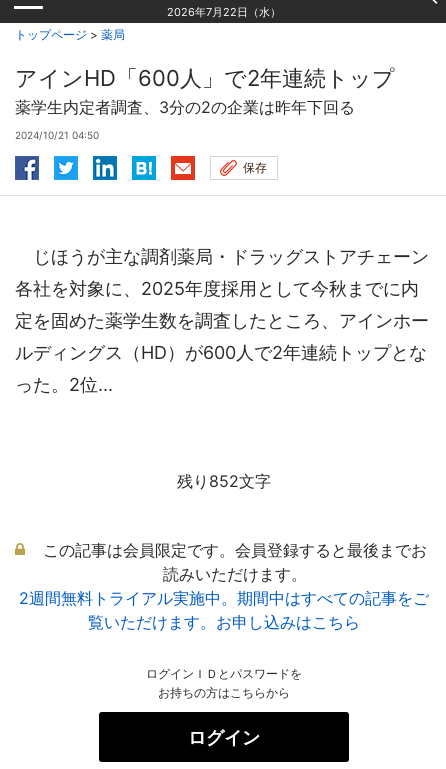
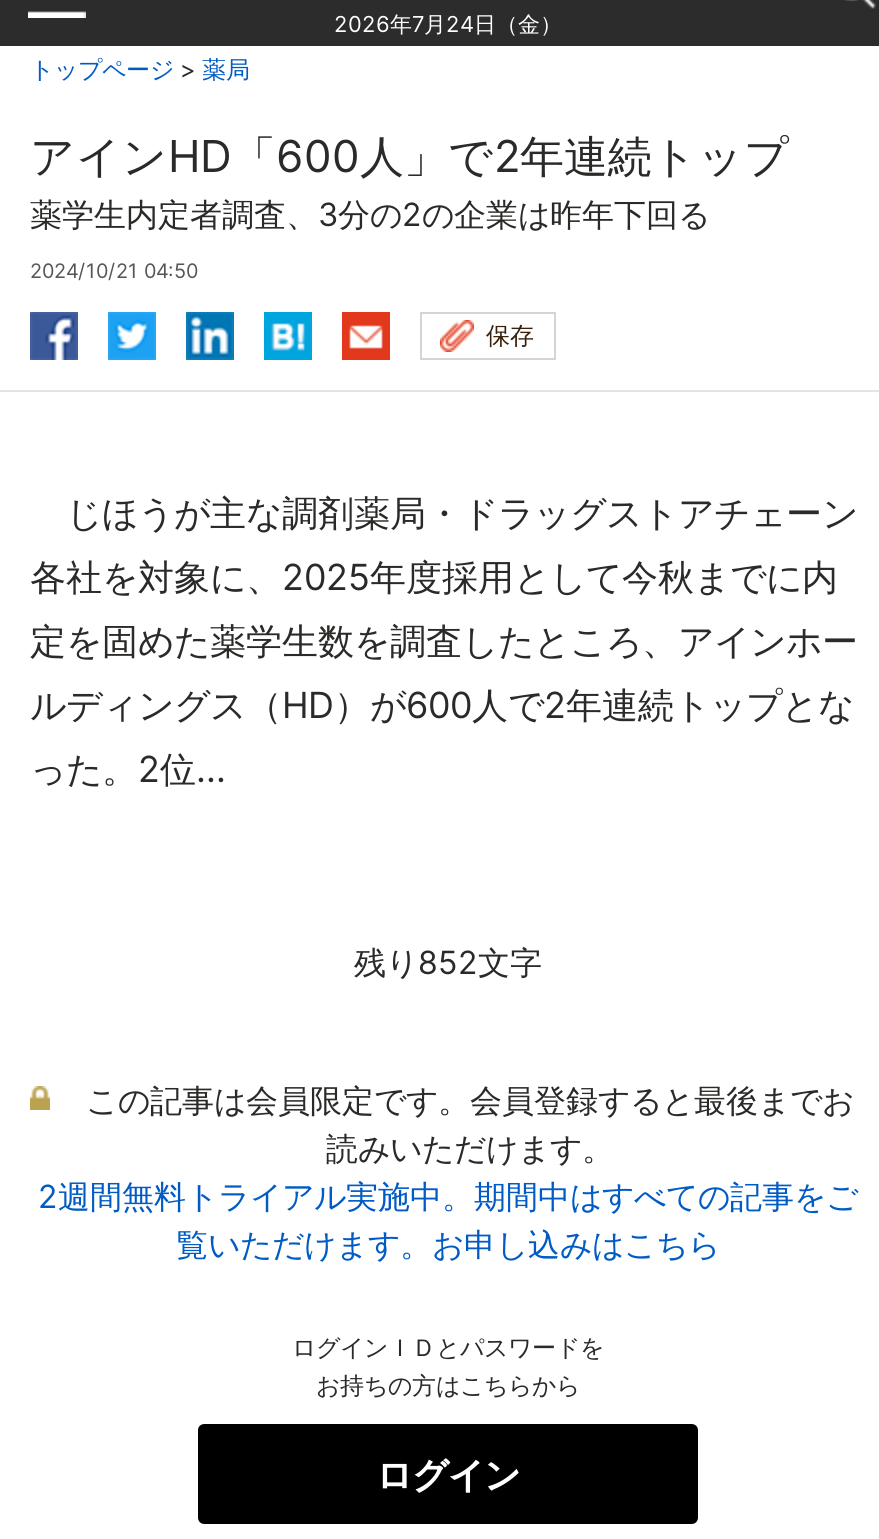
[167,5,281,19] 2026年7月22日（水） -> [334,10,562,38] 2026年7月24日（金）

